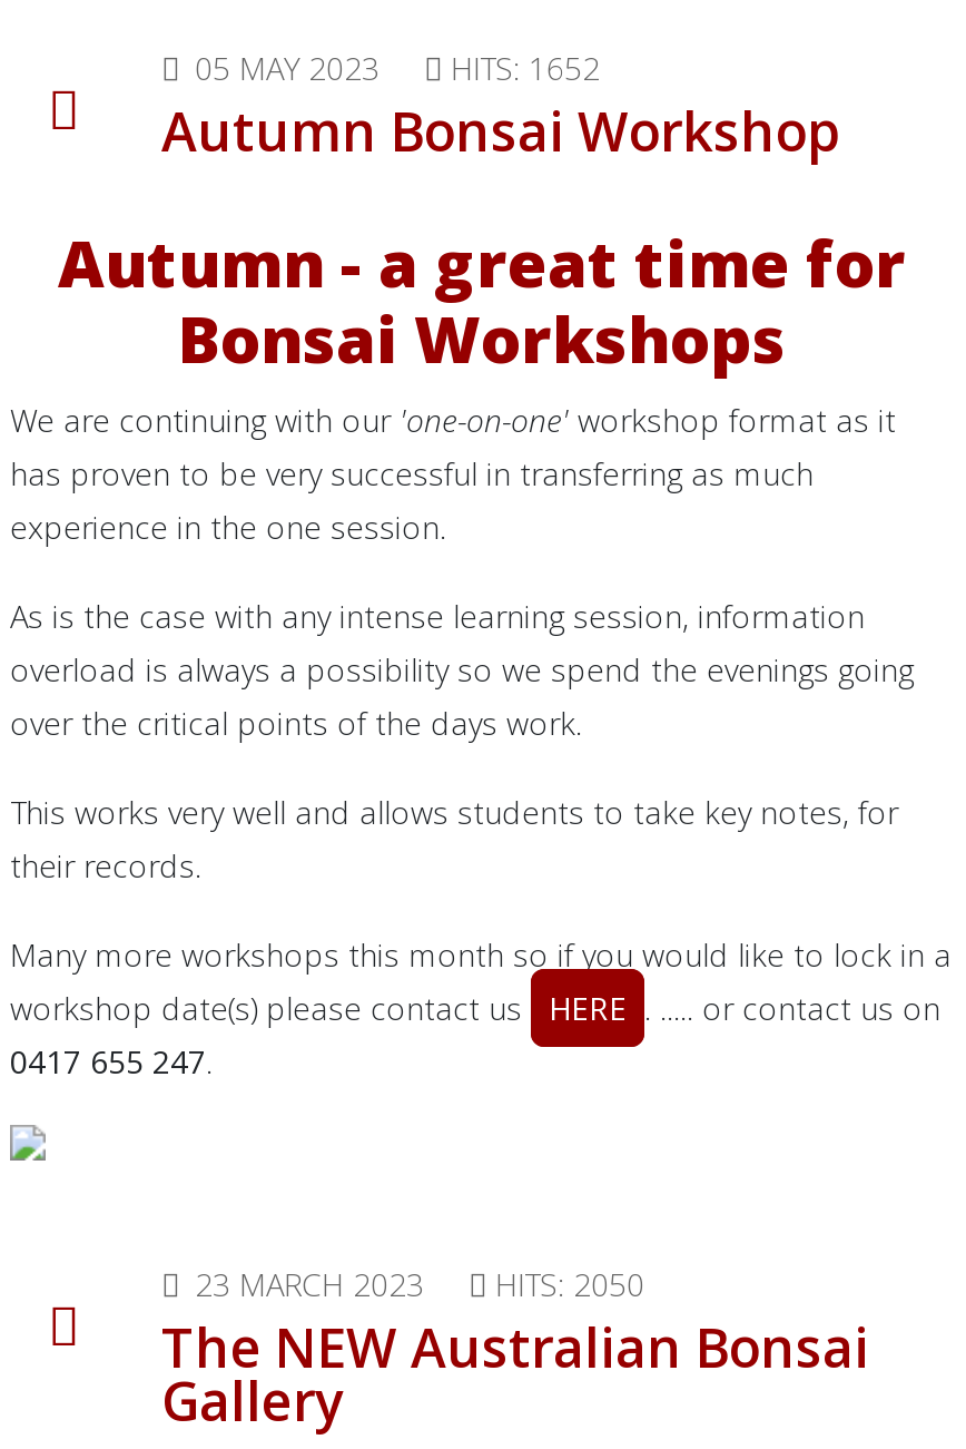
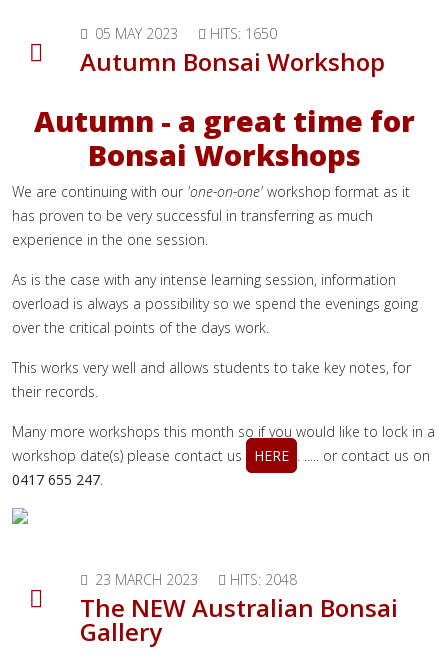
[195,47,600,89] 05 MAY 2023 HITS: 1652 -> [95,24,277,43] 05 MAY 2023 HITS: 1650
[195,1263,644,1305] 23 MARCH 2023 HITS: 2050 -> [95,570,297,589] 23 MARCH 2023 HITS: 2048

